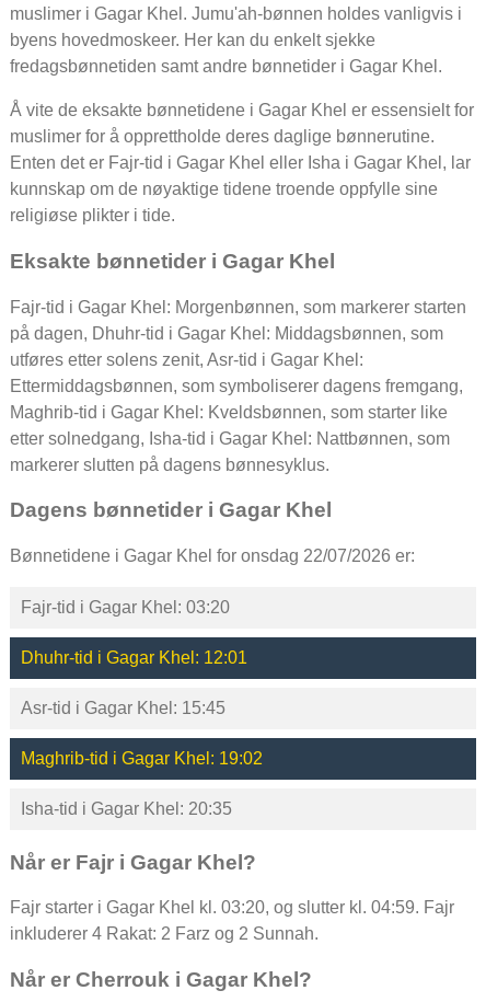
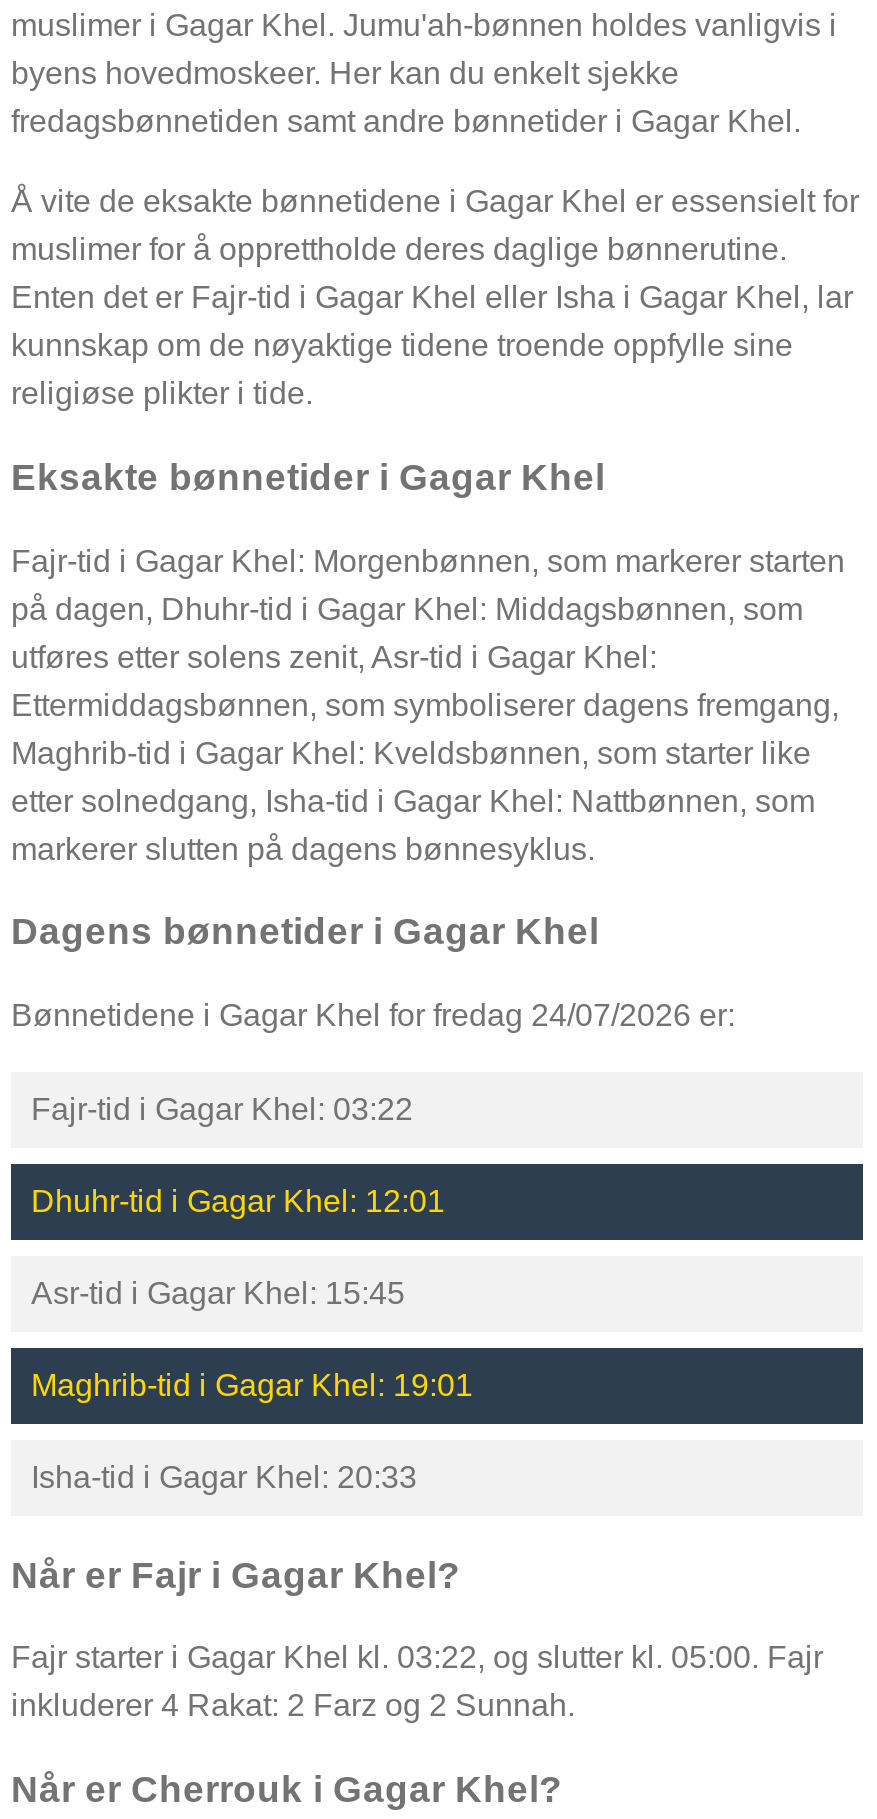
[10,546,415,565] Bønnetidene i Gagar Khel for onsdag 22/07/2026 er: -> [11,998,735,1032] Bønnetidene i Gagar Khel for fredag 24/07/2026 er:
[21,598,230,617] Fajr-tid i Gagar Khel: 03:20 -> [31,1092,413,1126] Fajr-tid i Gagar Khel: 03:22
[21,749,263,768] Maghrib-tid i Gagar Khel: 19:02 -> [31,1368,473,1402] Maghrib-tid i Gagar Khel: 19:01
[21,799,232,818] Isha-tid i Gagar Khel: 20:35 -> [31,1460,417,1494] Isha-tid i Gagar Khel: 20:33
[10,899,454,917] Fajr starter i Gagar Khel kl. 03:20, og slutter kl. 04:59. Fajr -> [11,1641,823,1675] Fajr starter i Gagar Khel kl. 03:22, og slutter kl. 05:00. Fajr

